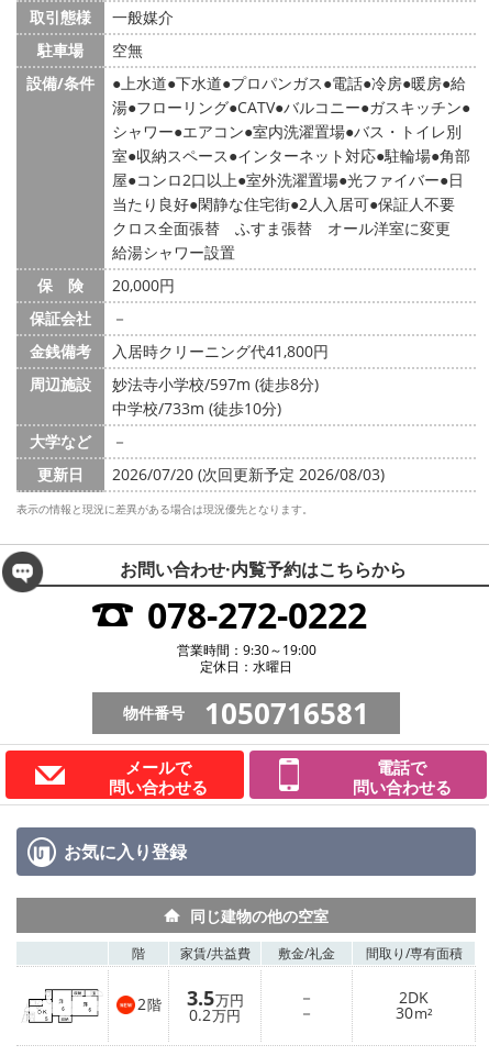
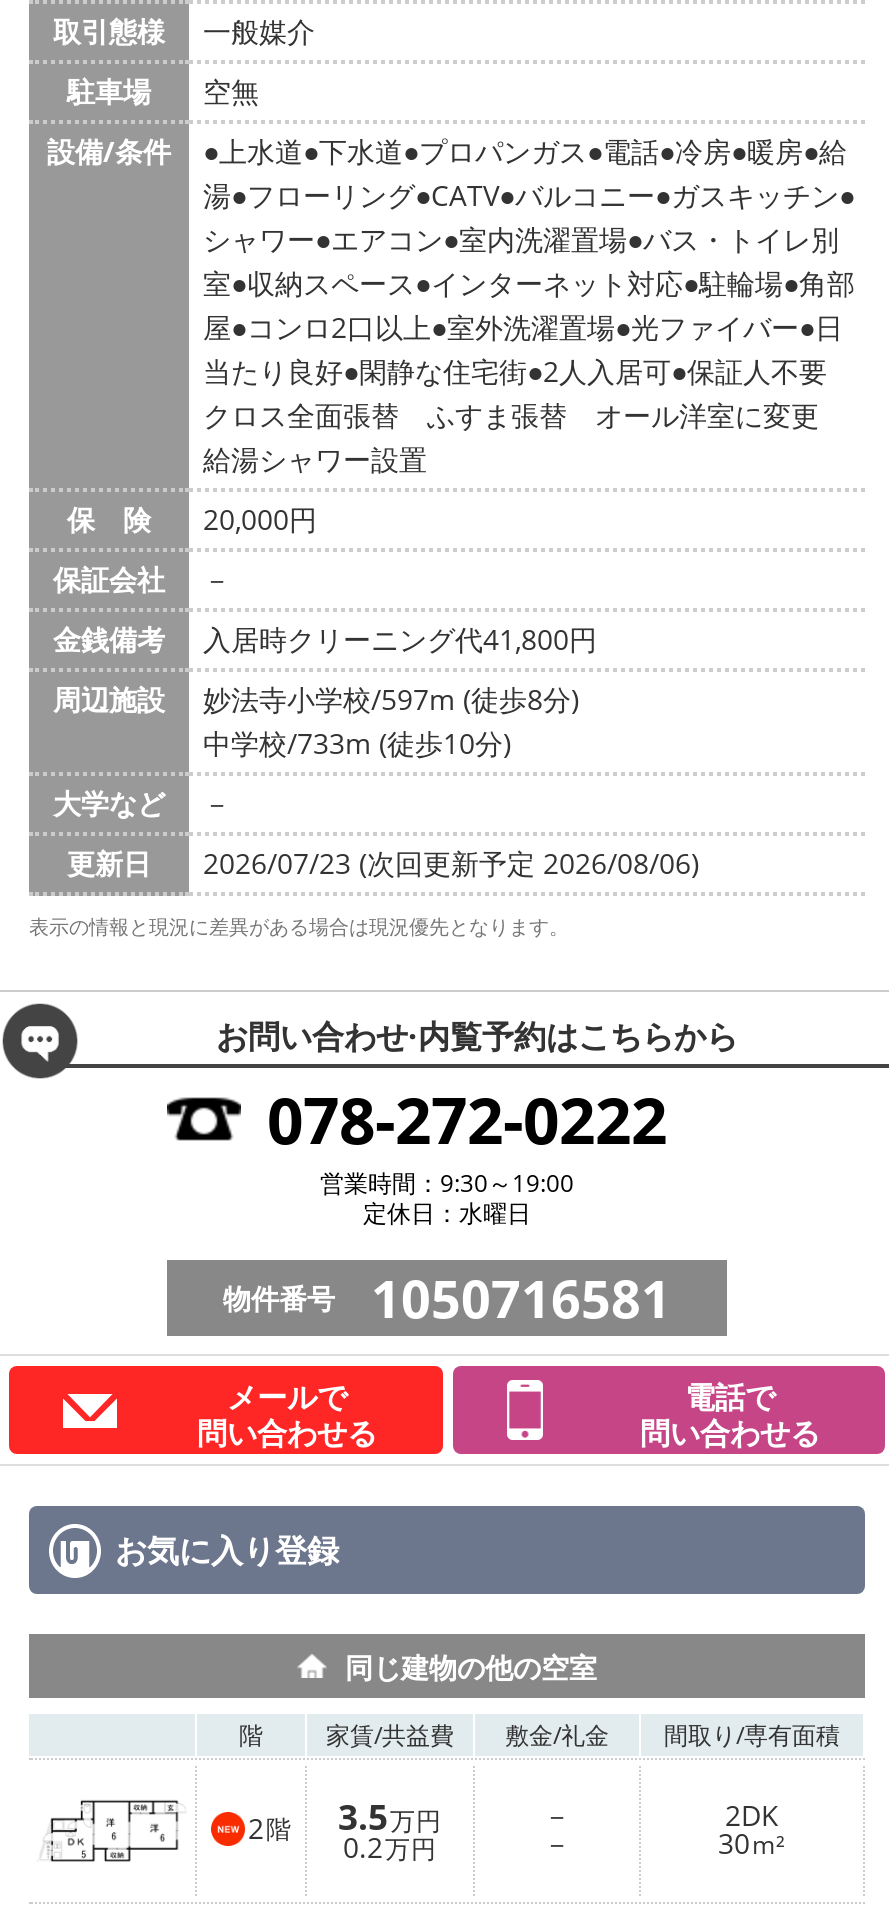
[112,464,385,485] 2026/07/20 (次回更新予定 2026/08/03) -> [203,844,699,882] 2026/07/23 (次回更新予定 2026/08/06)

